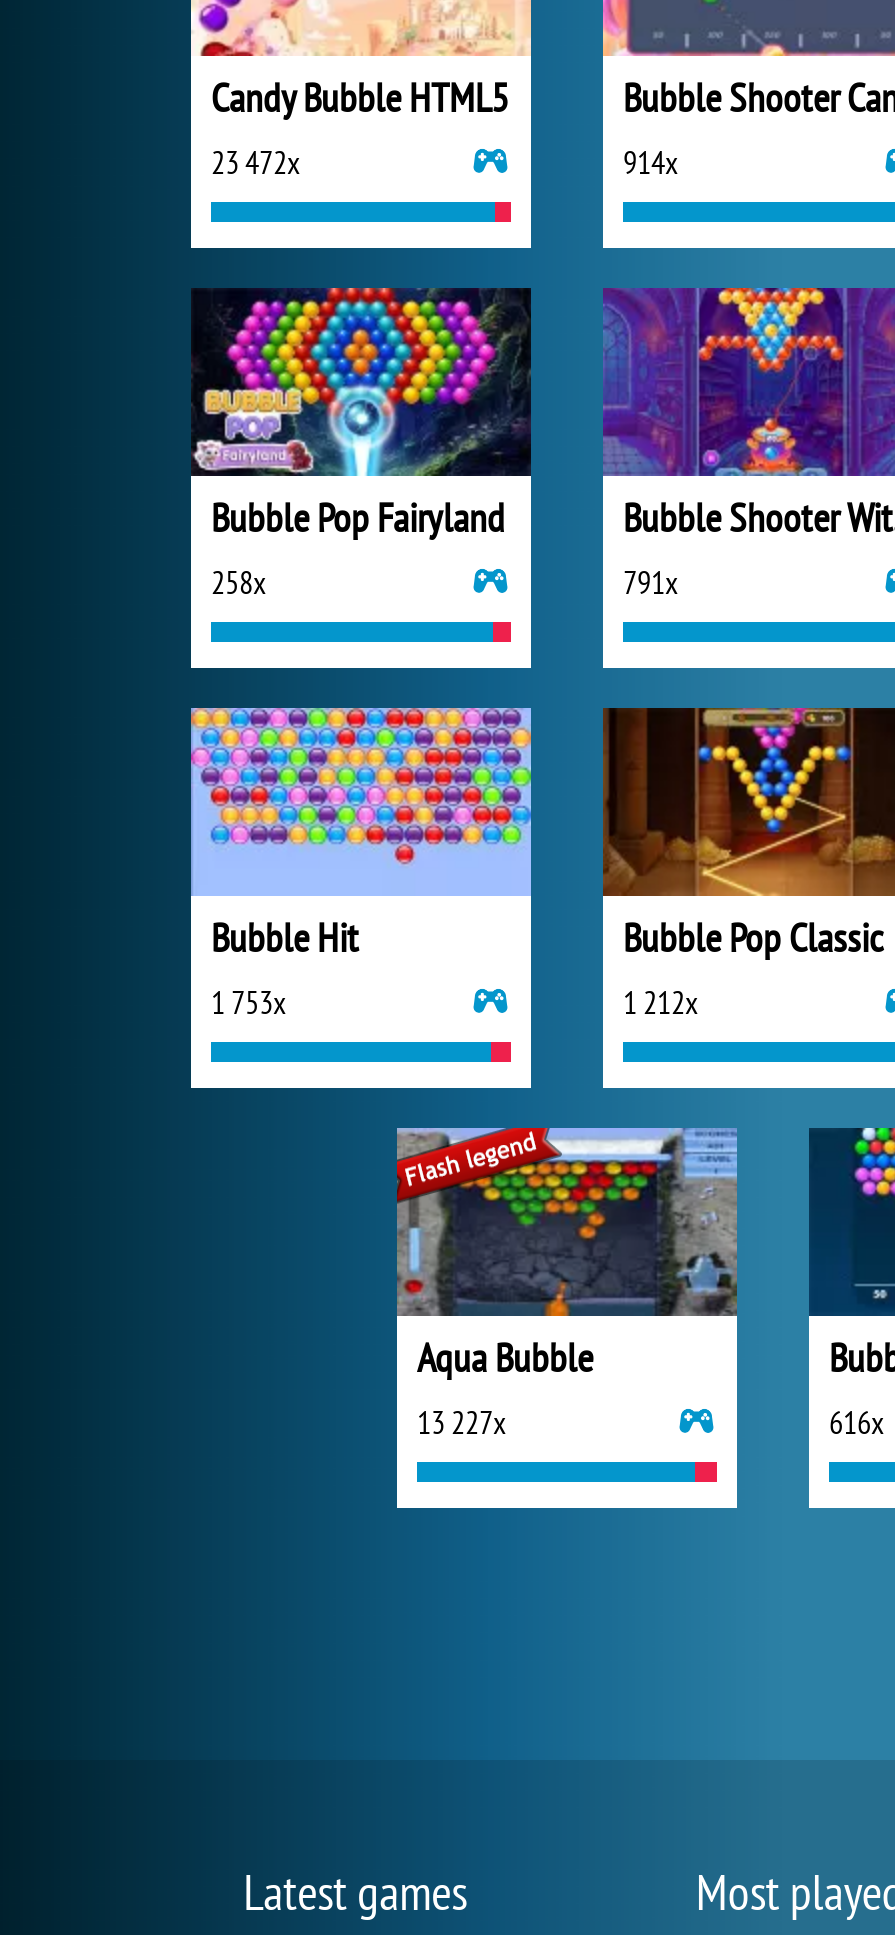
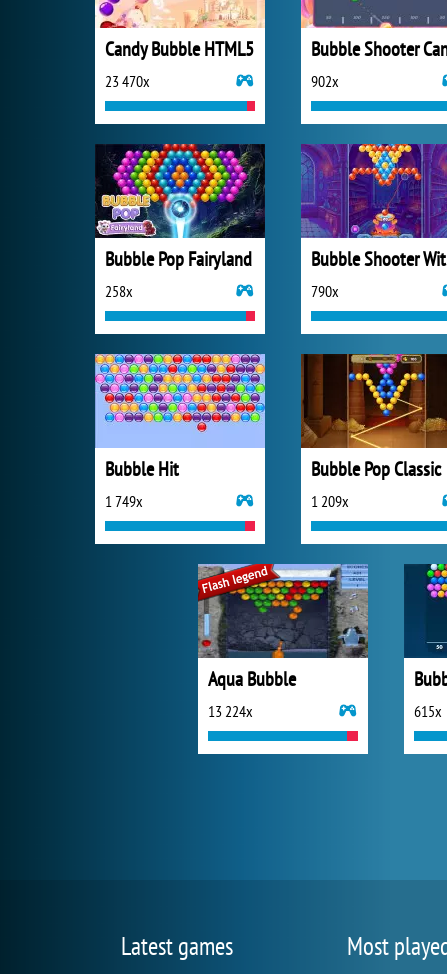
[211,142,679,182] 23 472x | 914x -> [105,71,339,91] 23 470x | 902x
[623,562,679,602] 791x -> [311,281,339,301] 790x
[211,982,287,1022] 1 753x -> [105,491,143,511] 1 749x
[623,982,699,1022] 1 212x -> [311,491,349,511] 1 209x
[417,1402,885,1442] 13 227x | 616x -> [208,701,442,721] 13 224x | 615x

